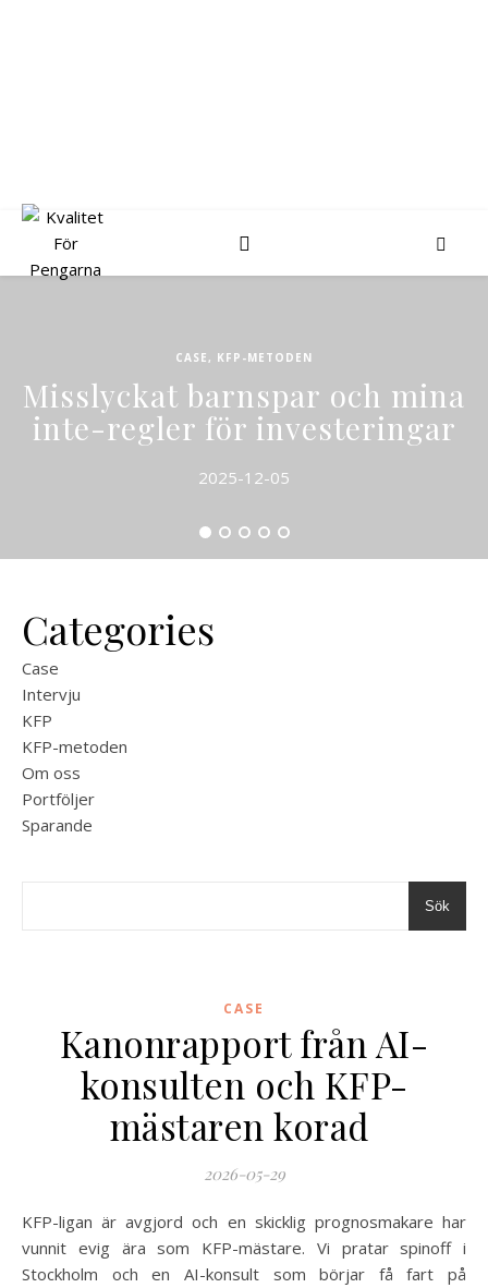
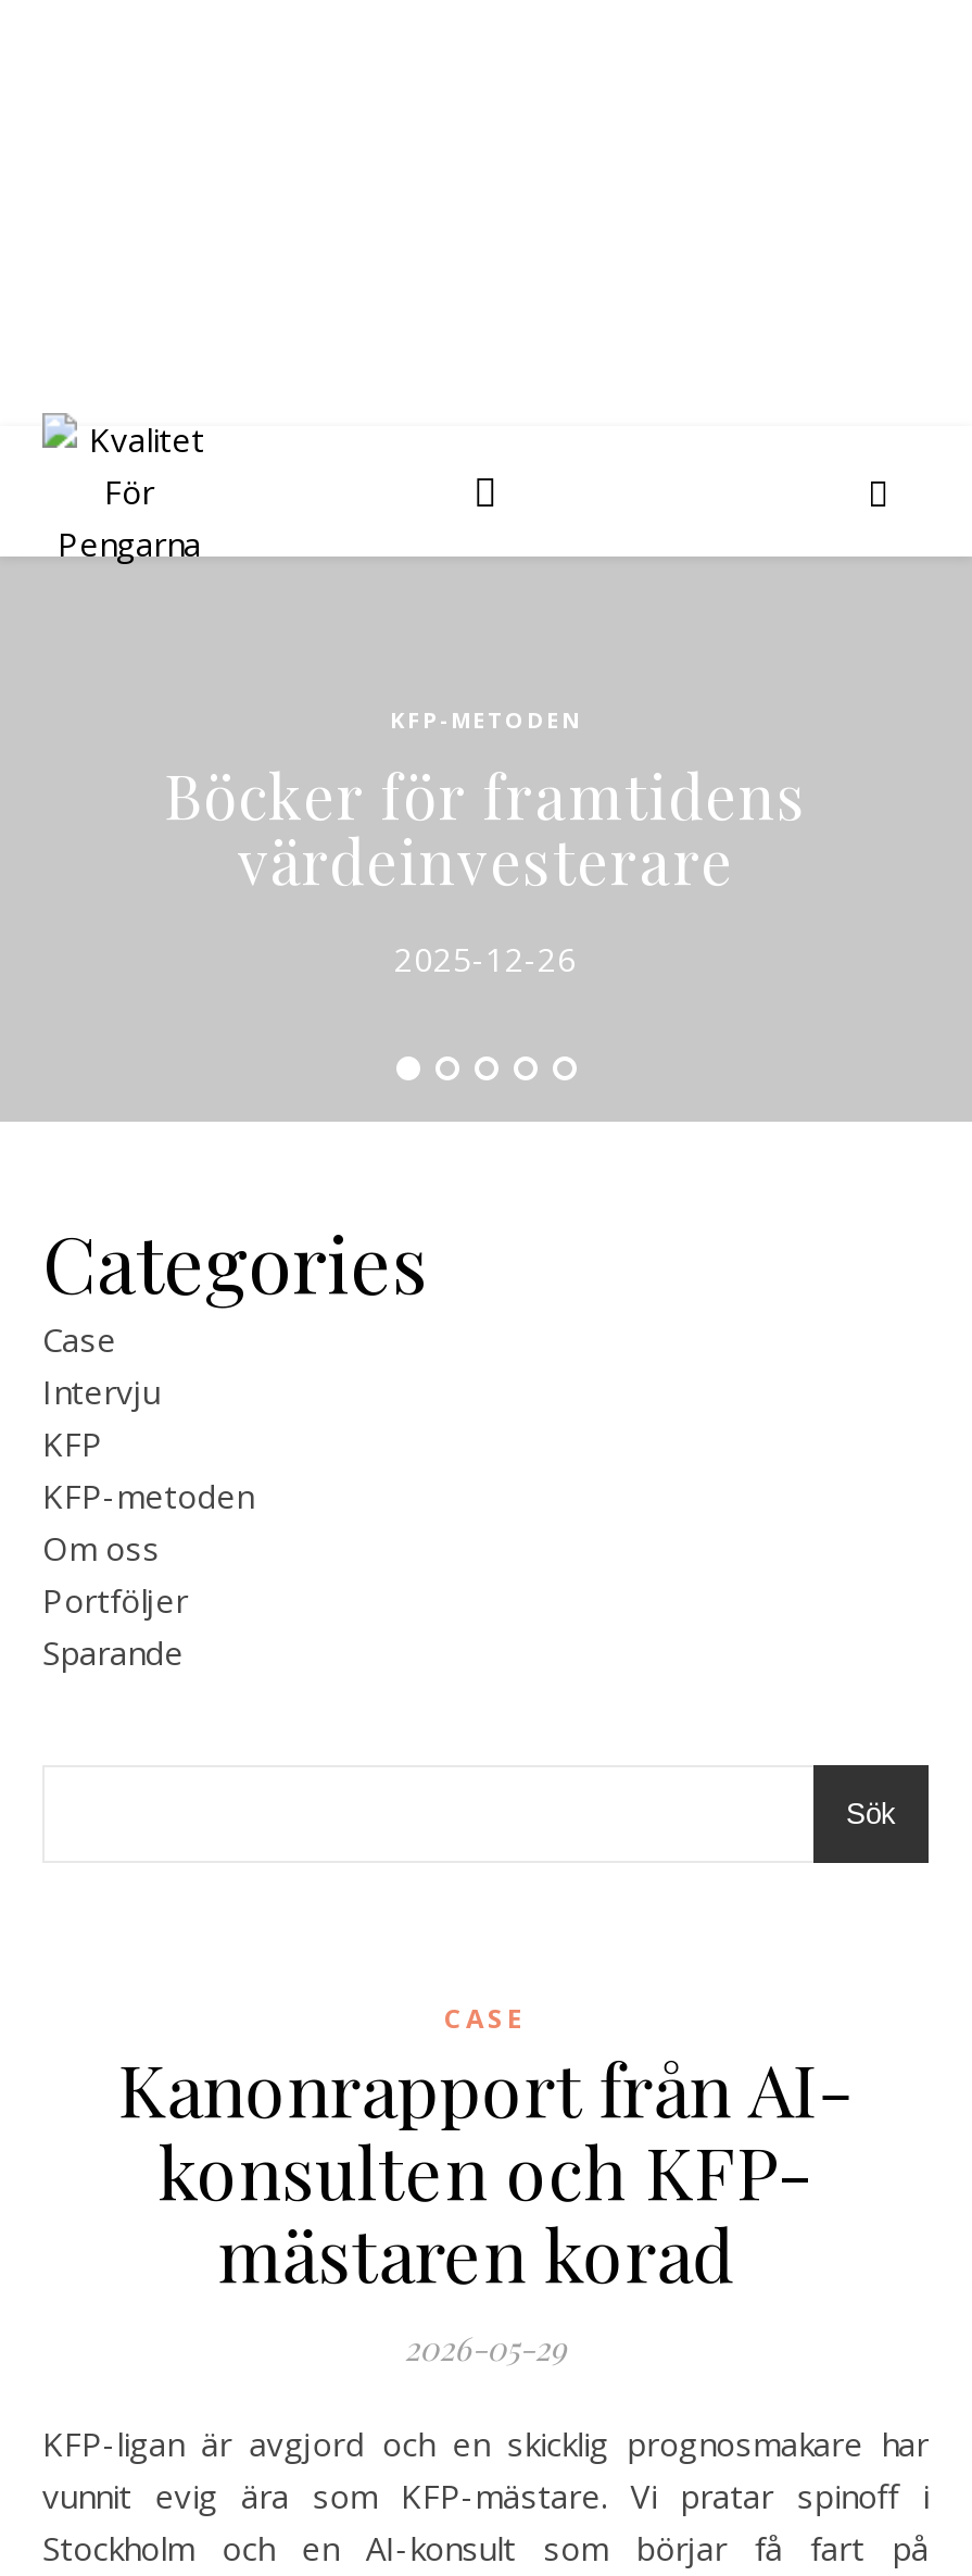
[23,350,465,448] CASE, KFP-METODEN | Misslyckat barnspar och mina | inte-regler för investeringar -> [164,704,807,900] KFP-METODEN | Böcker för framtidens | värdeinvesterare
[198,466,290,488] 2025-12-05 -> [394,937,577,980] 2025-12-26

